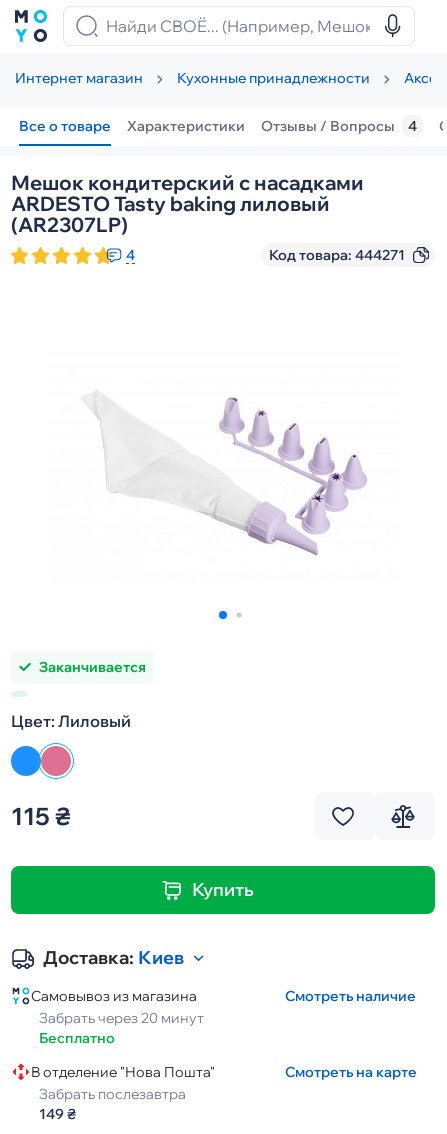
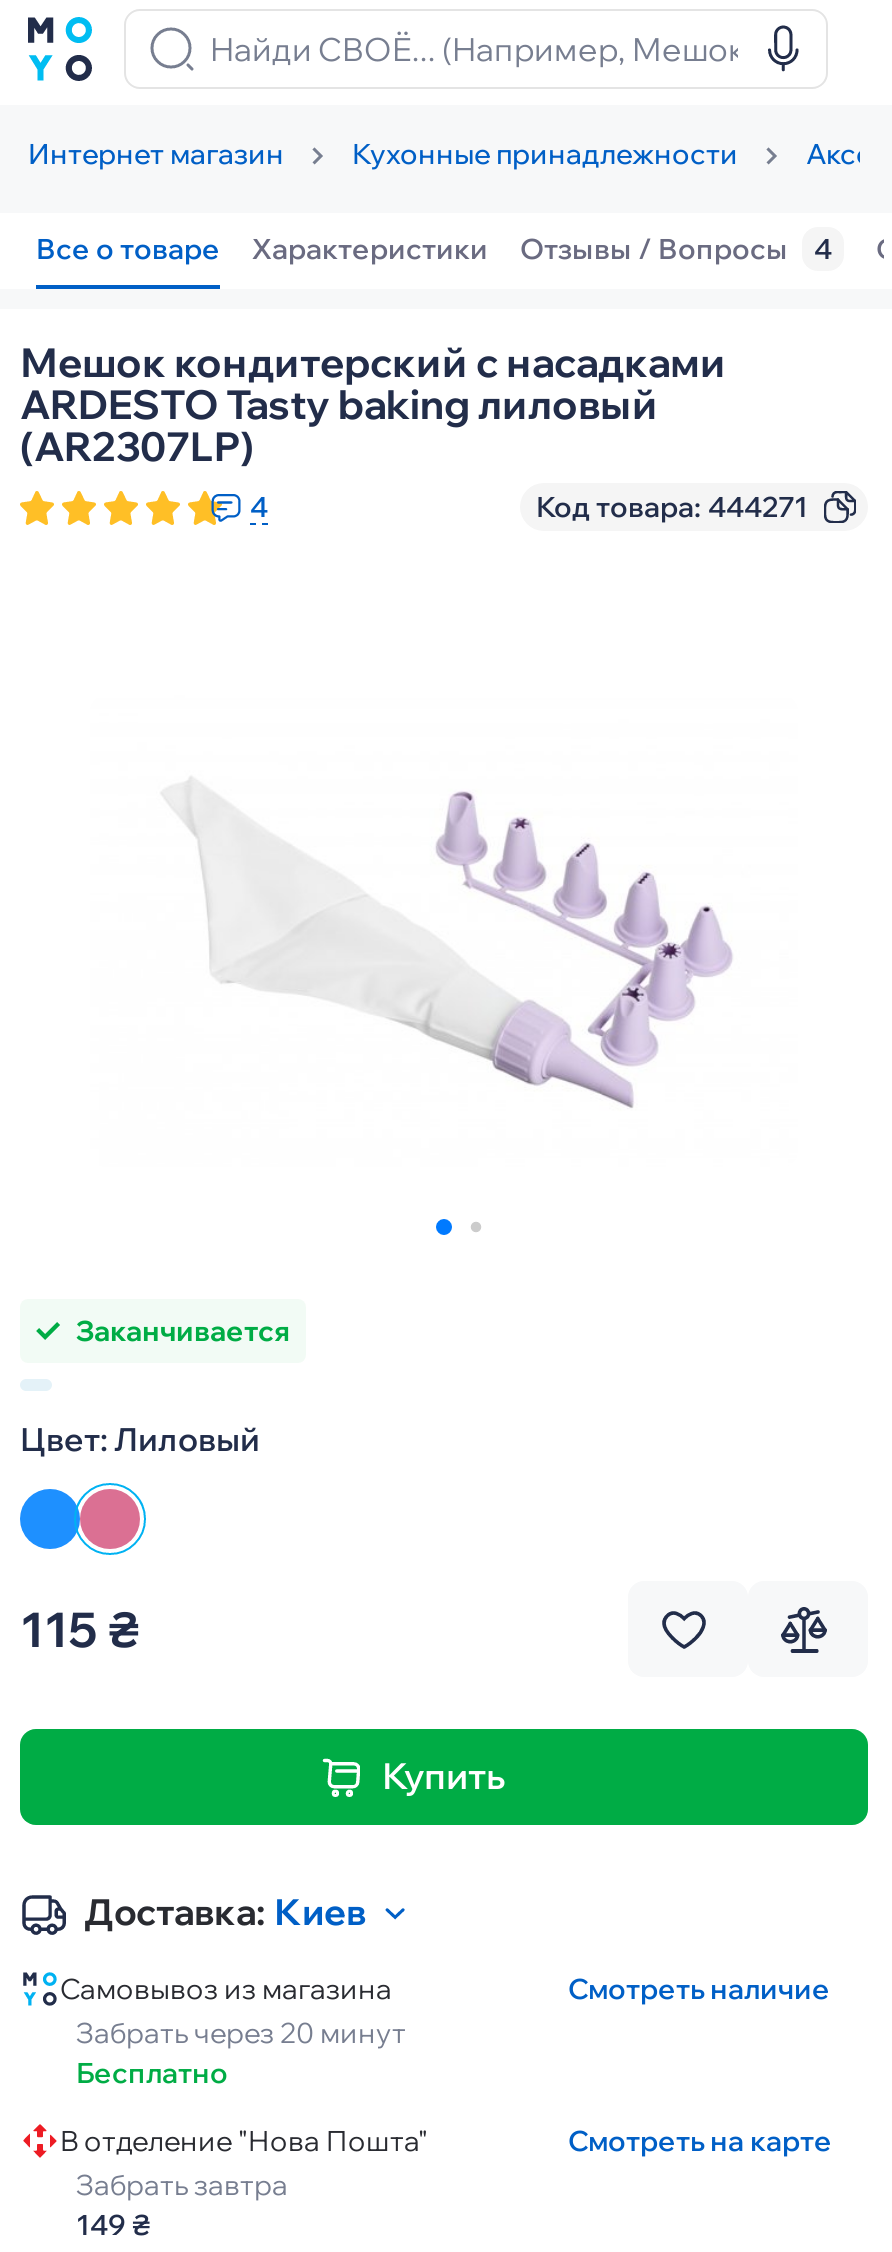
[39,1085,186,1103] Забрать послезавтра -> [76,2167,288,2203] Забрать завтра

